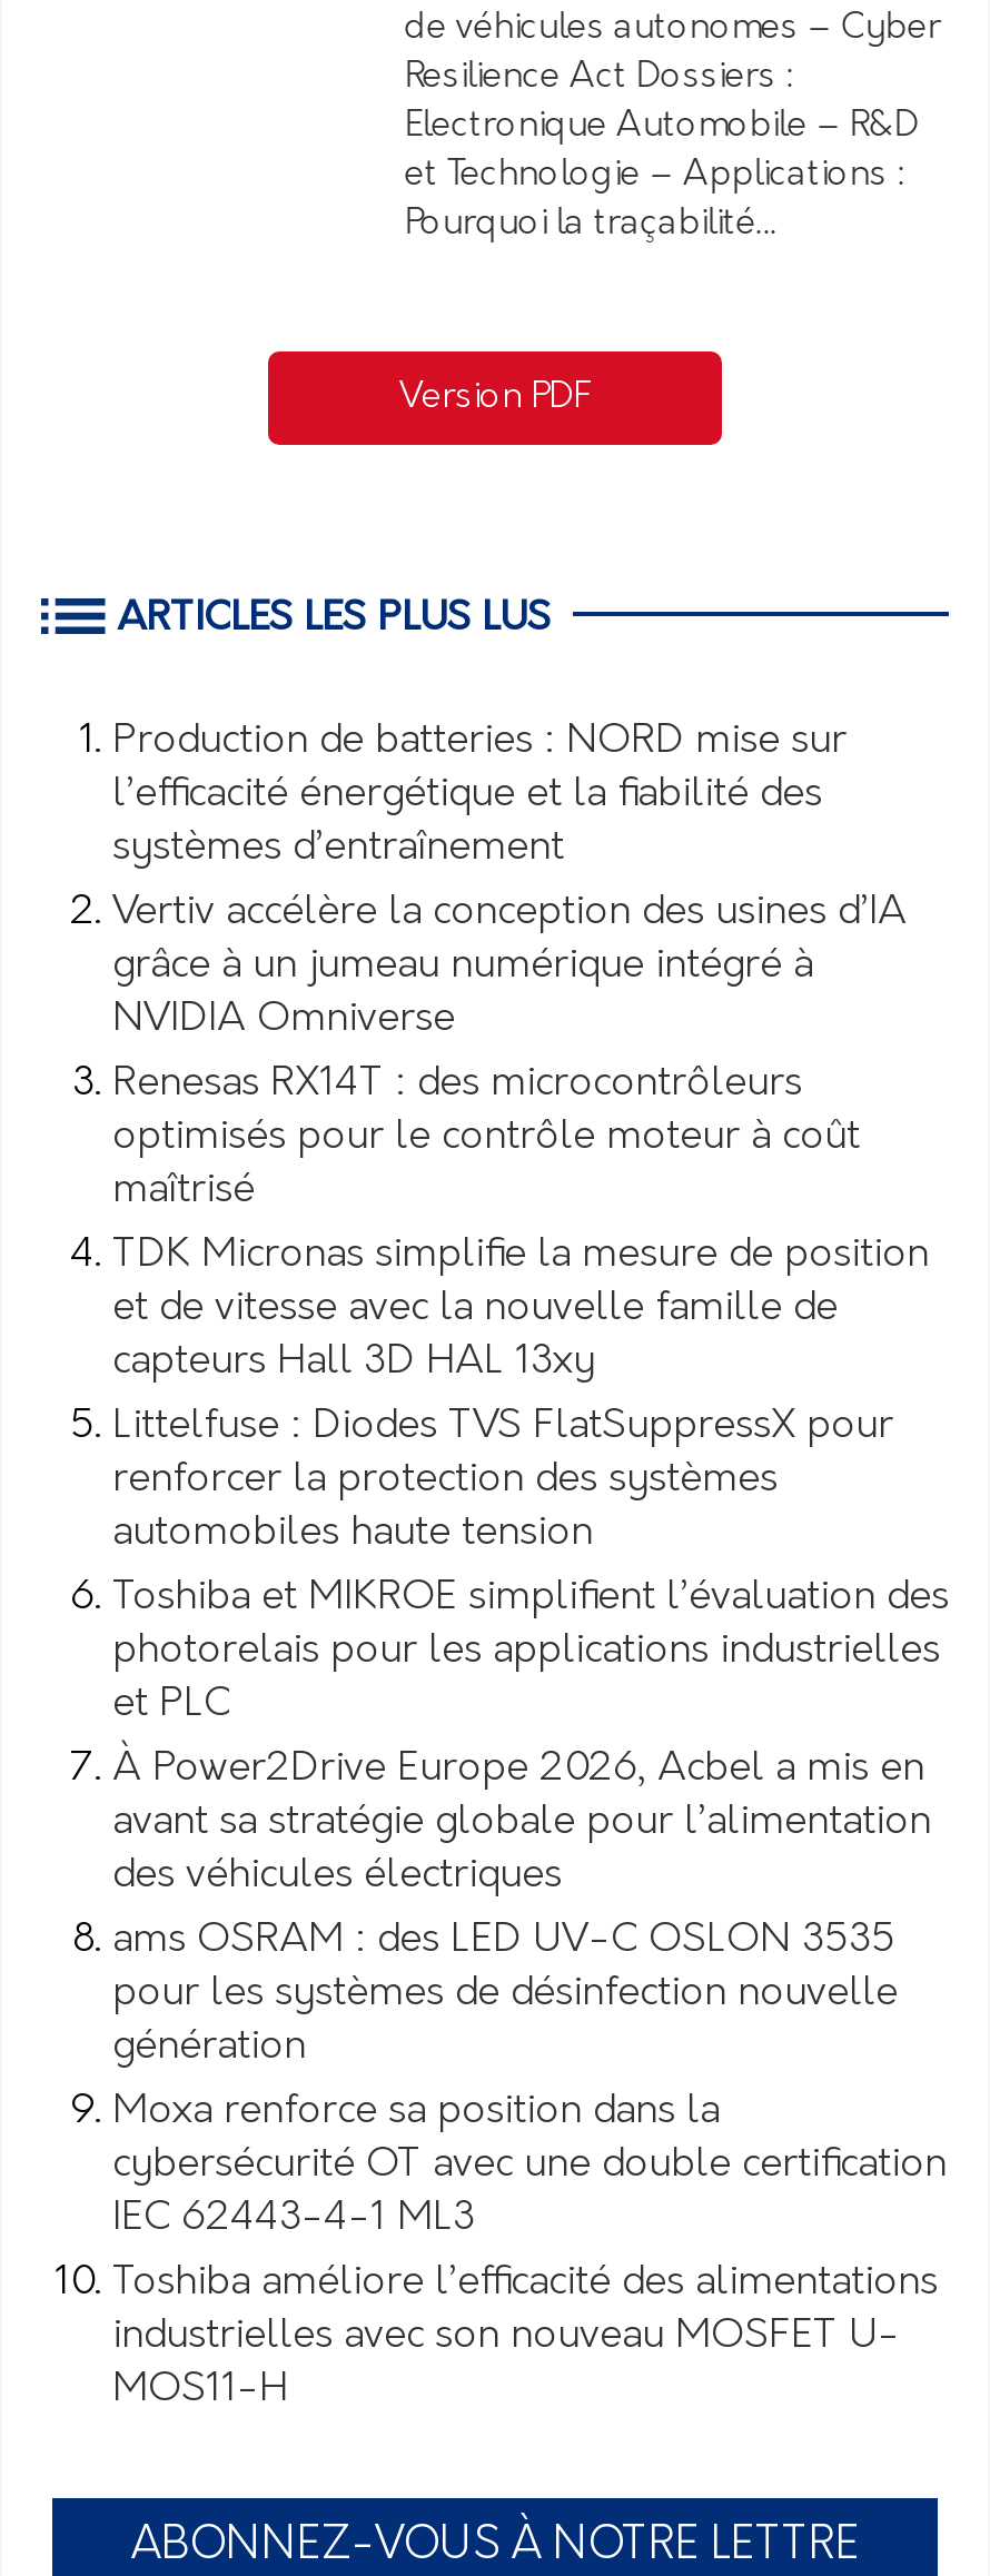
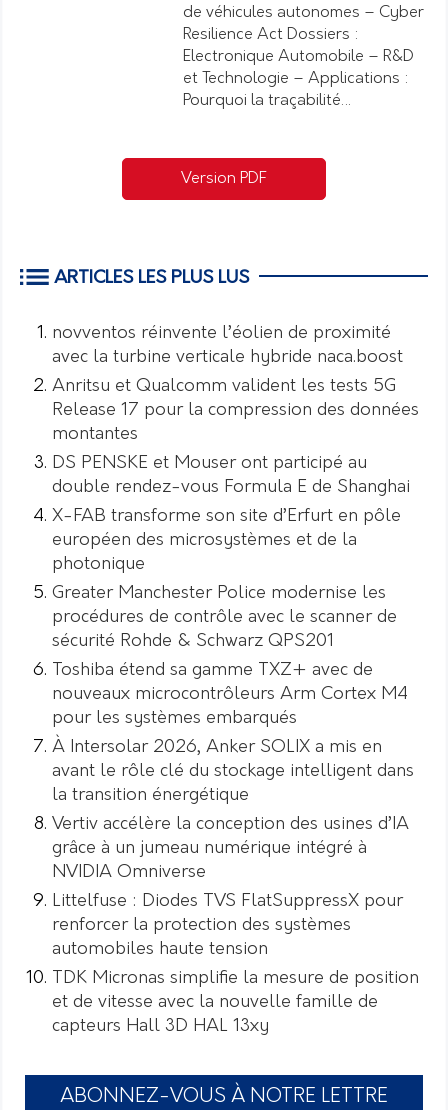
[112,720,847,869] Production de batteries : NORD mise sur | l’efficacité énergétique et la fiabilité des | systèmes d’entraînement -> [52,324,419,805] novventos réinvente l’éolien de proximité | avec la turbine verticale hybride naca.boost | Anritsu et Qualcomm valident les tests 5G | Release 17 pour la compression des données | montantes | DS PENSKE et Mouser ont participé au | double rendez-vous Formula E de Shanghai | X-FAB transforme son site d’Erfurt en pôle | européen des microsystèmes et de la | photonique | Greater Manchester Police modernise les | procédures de contrôle avec le scanner de | sécurité Rohde & Schwarz QPS201 | Toshiba étend sa gamme TXZ+ avec de | nouveaux microcontrôleurs Arm Cortex M4 | pour les systèmes embarqués | À Intersolar 2026, Anker SOLIX a mis en | avant le rôle clé du stockage intelligent dans | la transition énergétique
moved [112,891,907,1040] -> [52,815,409,882]: Vertiv accélère la conception des usines d’IA | grâce à un jumeau numérique intégré à | NVIDIA Omniverse
[112,1062,860,1211] Renesas RX14T : des microcontrôleurs | optimisés pour le contrôle moteur à coût | maîtrisé -> none
moved [112,1234,929,1383] -> [52,969,419,1036]: TDK Micronas simplifie la mesure de position | et de vitesse avec la nouvelle famille de | capteurs Hall 3D HAL 13xy
moved [112,1405,893,1554] -> [52,892,403,959]: Littelfuse : Diodes TVS FlatSuppressX pour | renforcer la protection des systèmes | automobiles haute tension
[112,1576,949,2410] Toshiba et MIKROE simplifient l’évaluation des | photorelais pour les applications industrielles | et PLC | À Power2Drive Europe 2026, Acbel a mis en | avant sa stratégie globale pour l’alimentation | des véhicules électriques | ams OSRAM : des LED UV-C OSLON 3535 | pour les systèmes de désinfection nouvelle | génération | Moxa renforce sa position dans la | cybersécurité OT avec une double certification | IEC 62443-4-1 ML3 | Toshiba améliore l’efficacité des alimentations | industrielles avec son nouveau MOSFET U- | MOS11-H -> none

